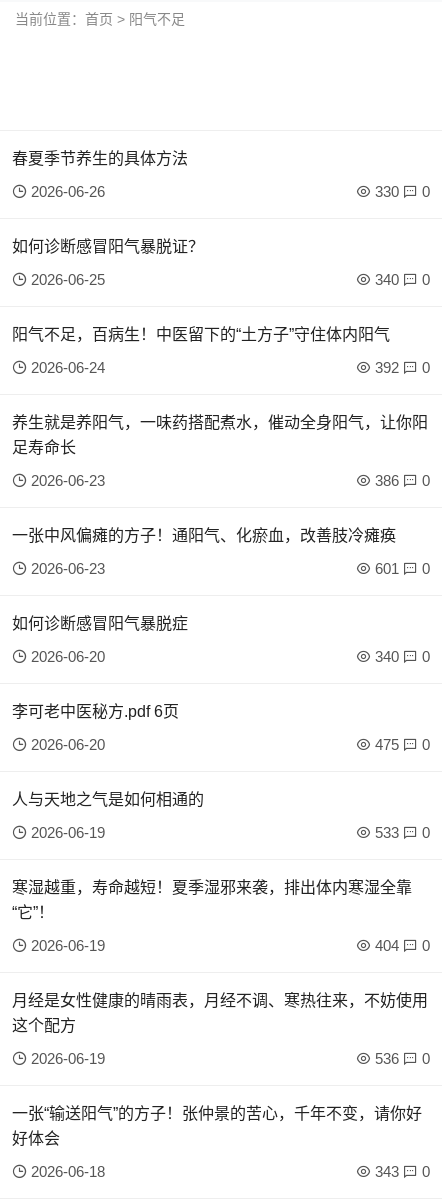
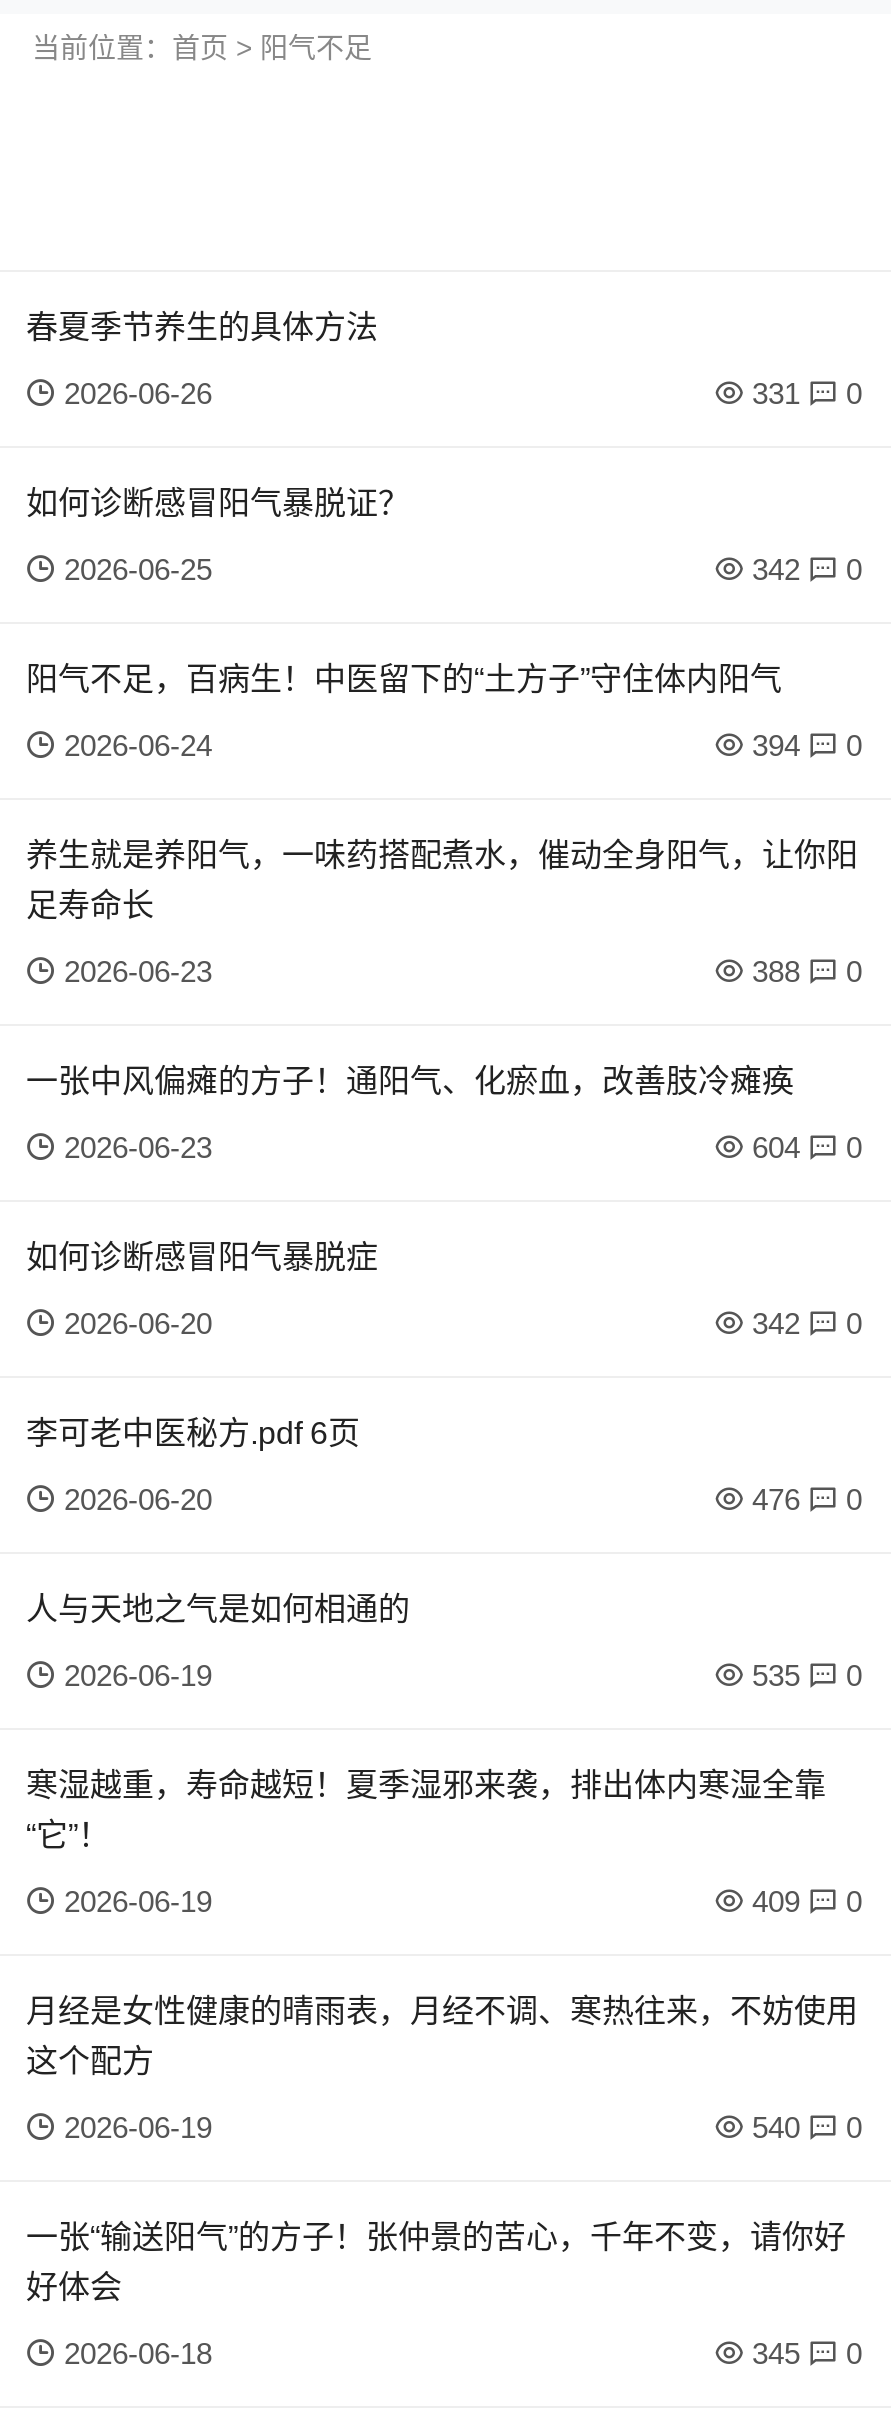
[371,183,430,200] 330 0 -> [744,376,862,410] 331 0
[371,271,430,288] 340 0 -> [744,552,862,586] 342 0
[371,359,430,376] 392 0 -> [744,728,862,762] 394 0
[371,472,430,489] 386 0 -> [744,954,862,988] 388 0
[371,560,430,577] 601 0 -> [744,1130,862,1164] 604 0
[371,648,430,665] 340 0 -> [744,1306,862,1340] 342 0
[371,736,430,753] 475 0 -> [744,1482,862,1516] 476 0
[371,824,430,841] 533 0 -> [744,1658,862,1692] 535 0
[371,937,430,954] 404 0 -> [744,1884,862,1918] 409 0
[371,1050,430,1067] 536 0 -> [744,2110,862,2144] 540 0
[371,1163,430,1180] 343 0 -> [744,2336,862,2370] 345 0

